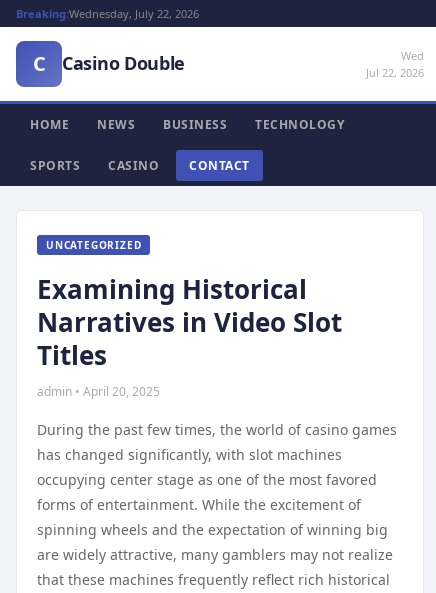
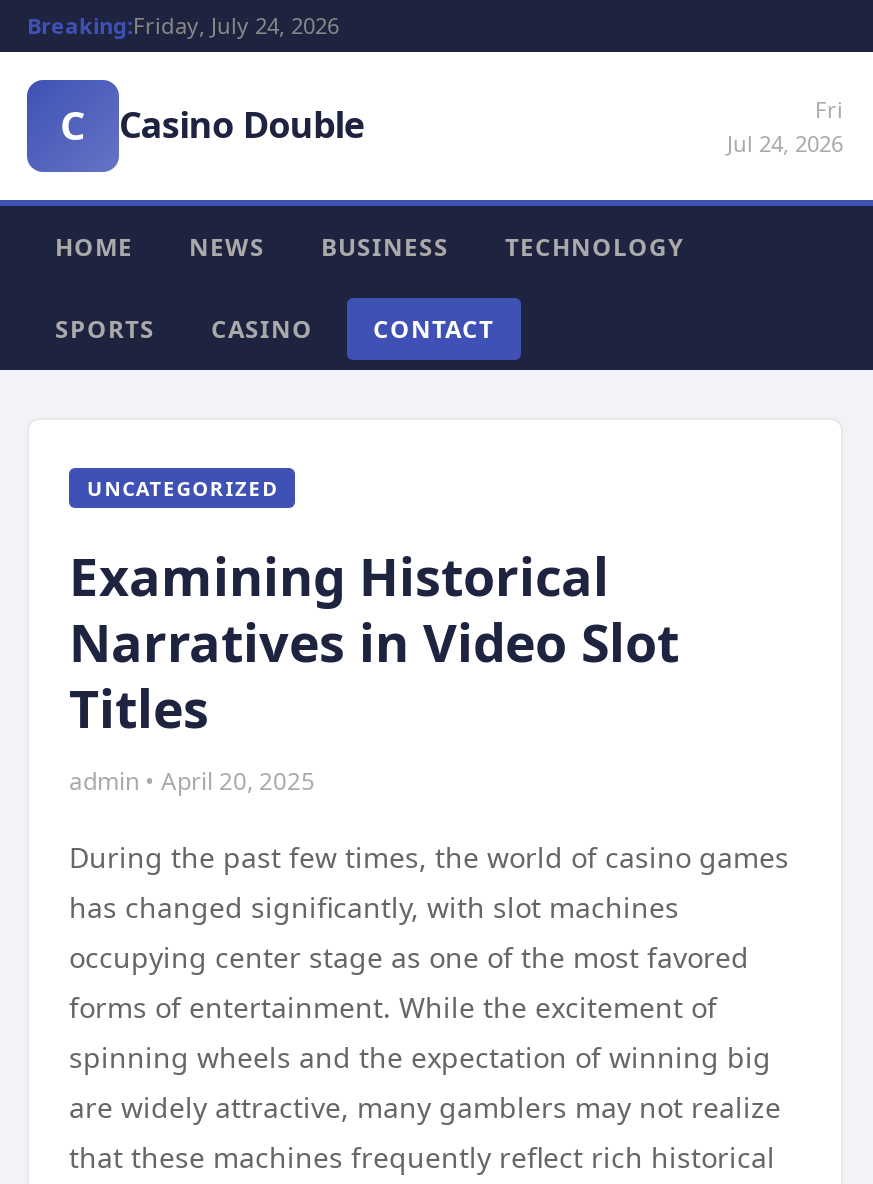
[16,6,199,21] Breaking:Wednesday, July 22, 2026 -> [27,10,339,40] Breaking:Friday, July 24, 2026
[366,48,424,80] Wed | Jul 22, 2026 -> [727,94,843,158] Fri | Jul 24, 2026

